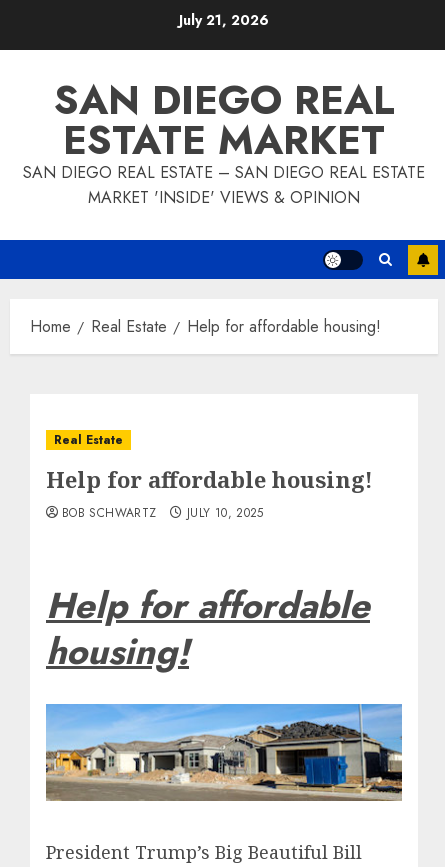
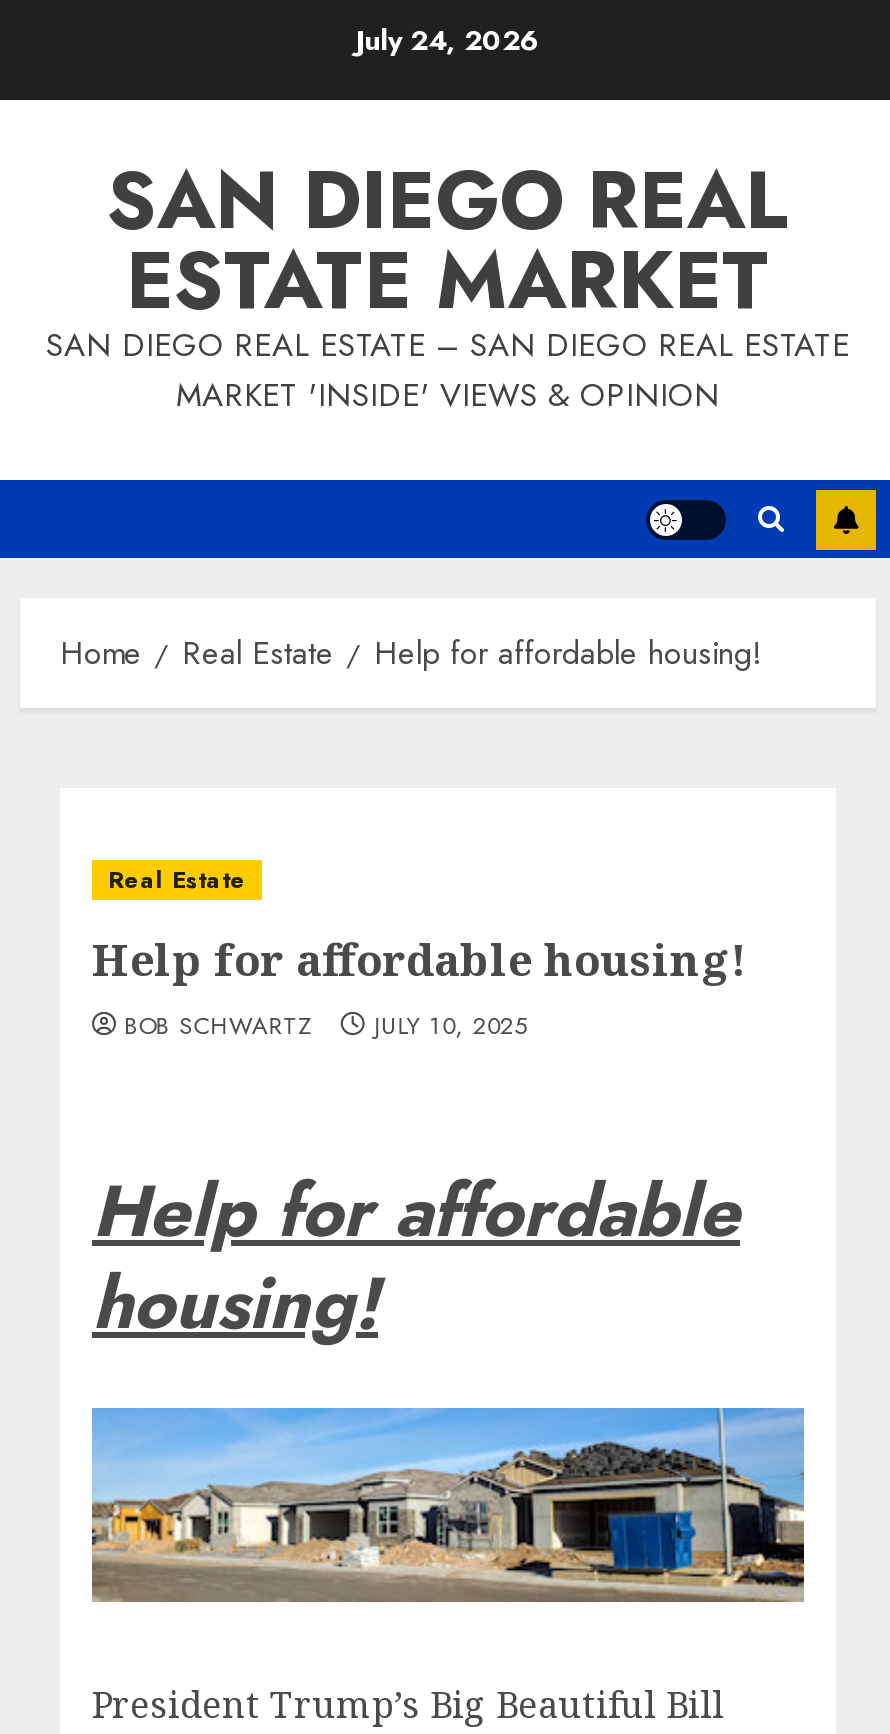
[179,10,269,30] July 21, 2026 -> [356,20,540,60] July 24, 2026

